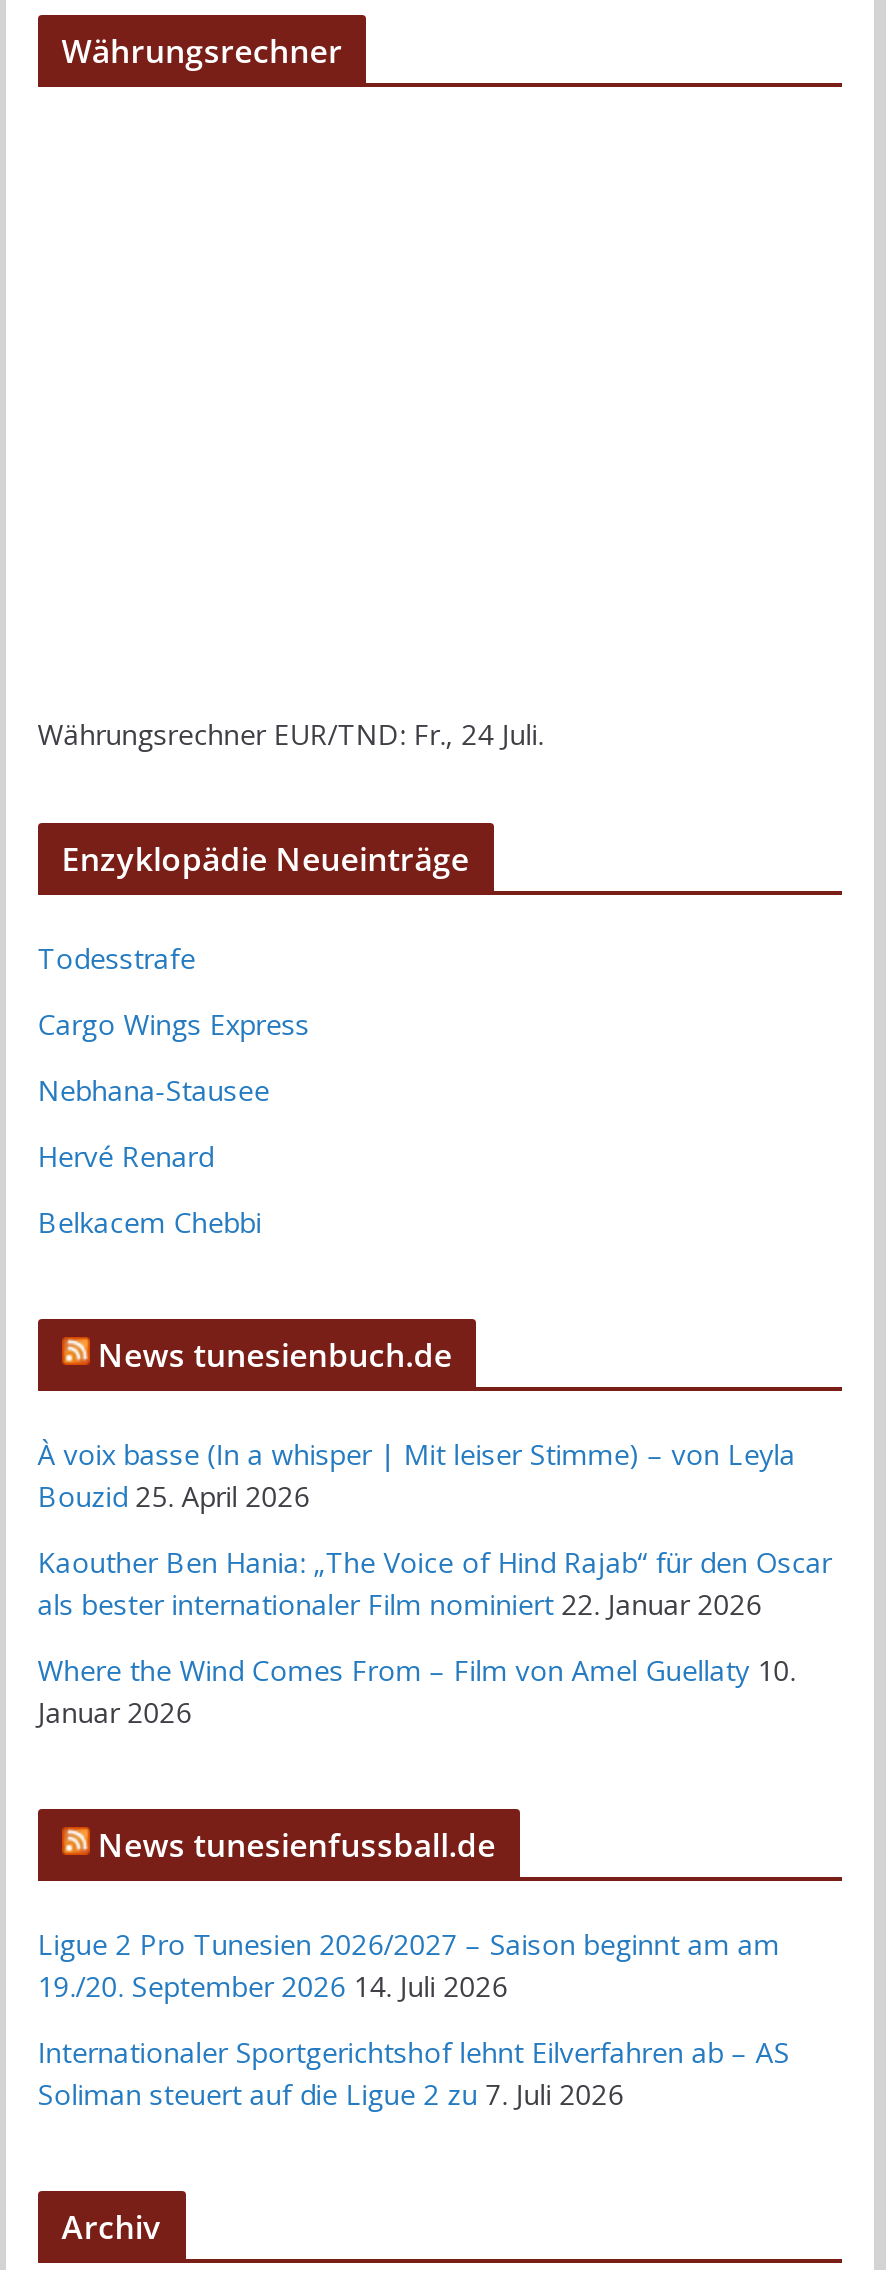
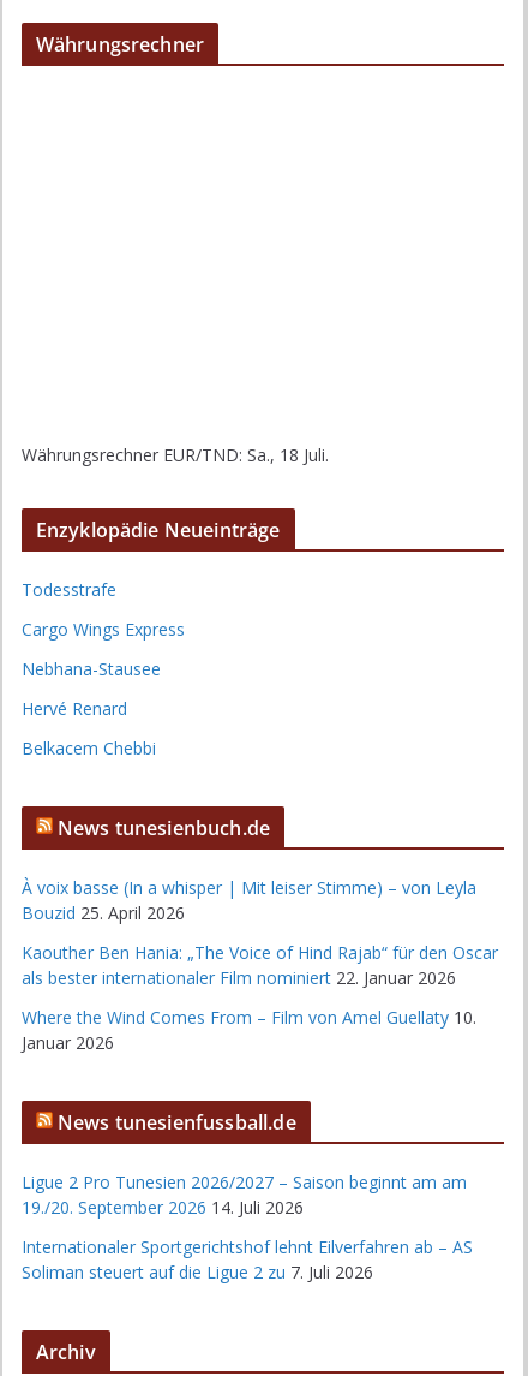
[37,714,543,752] Währungsrechner EUR/TND: Fr., 24 Juli. -> [21,443,328,466] Währungsrechner EUR/TND: Sa., 18 Juli.

